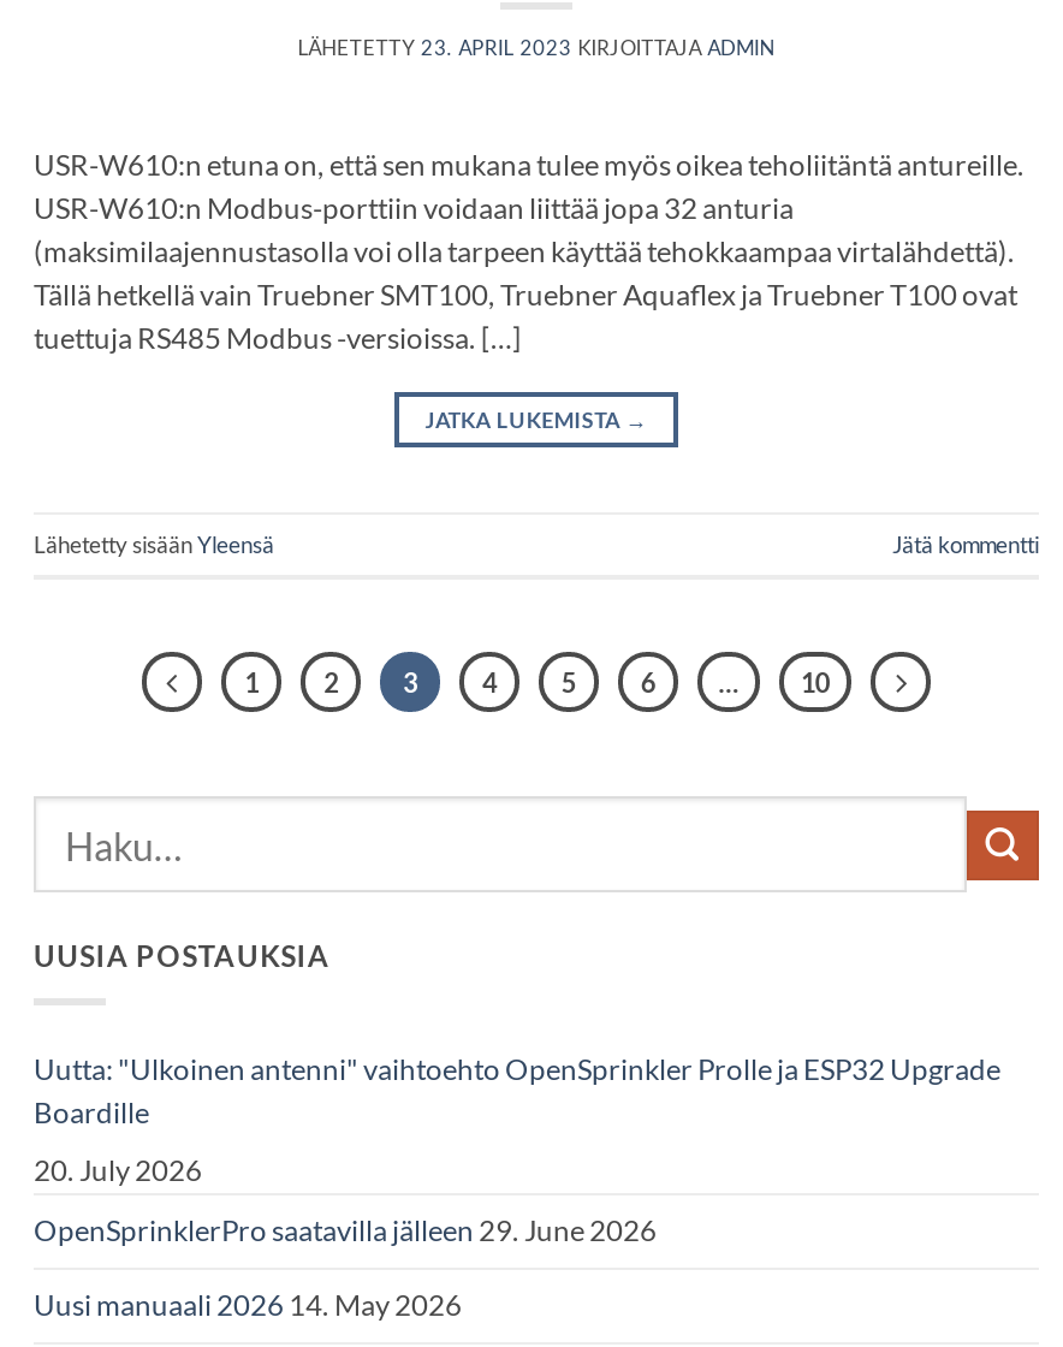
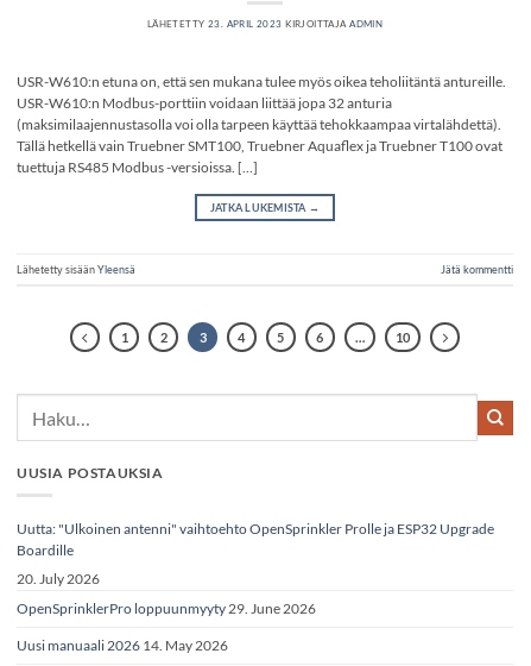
[34,1212,657,1248] OpenSprinklerPro saatavilla jälleen 29. June 2026 -> [17,599,316,617] OpenSprinklerPro loppuunmyyty 29. June 2026

